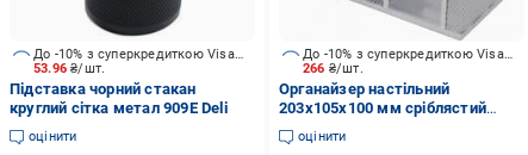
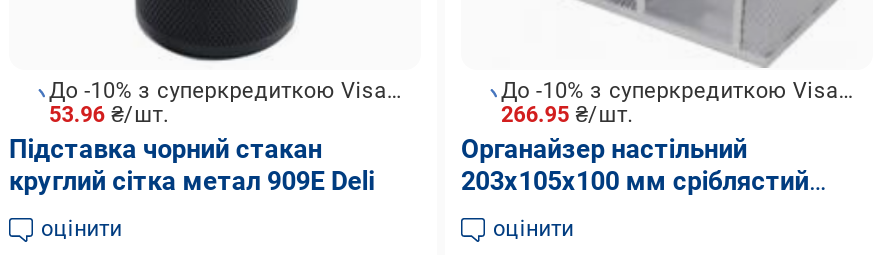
[303,60,363,76] 266 ₴/шт. -> [501,101,634,127] 266.95 ₴/шт.

